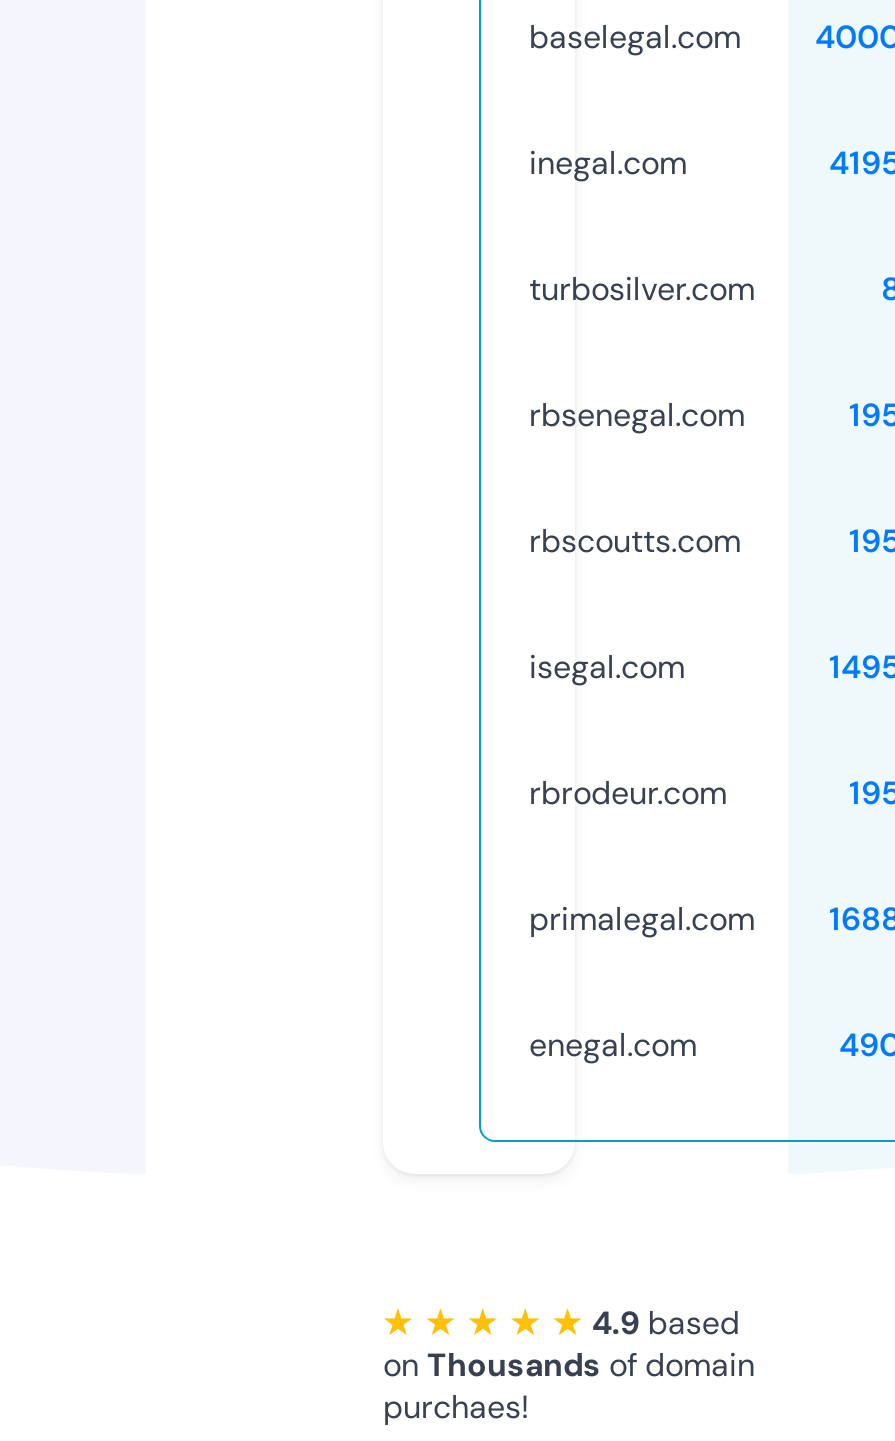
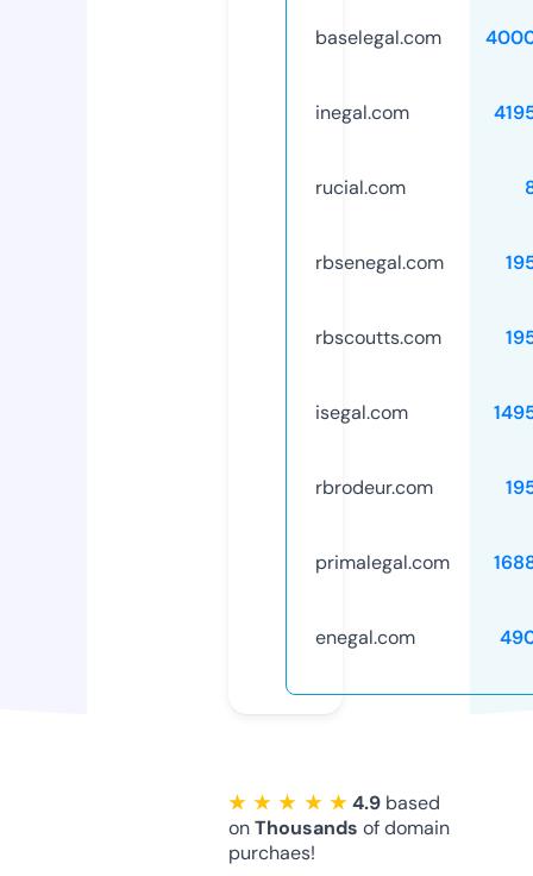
[529,268,755,310] turbosilver.com -> [315,175,406,200] rucial.com

